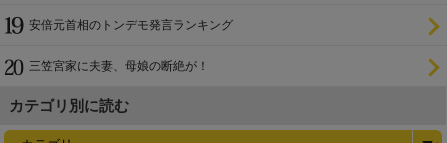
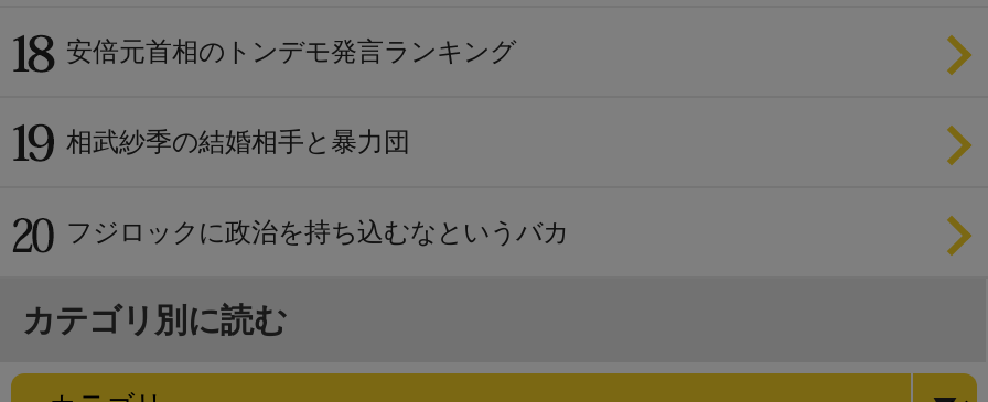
[29,59,209,73] 三笠宮家に夫妻、母娘の断絶が！ -> [66,126,569,247] 相武紗季の結婚相手と暴力団 | フジロックに政治を持ち込むなというバカ

